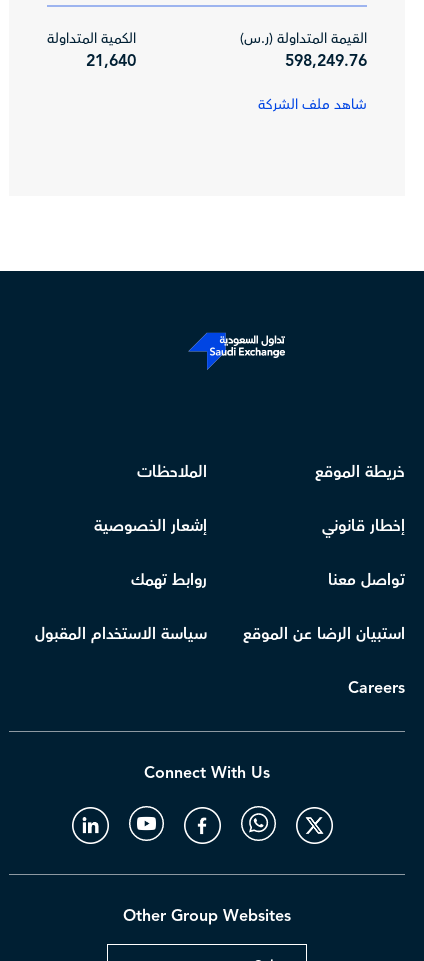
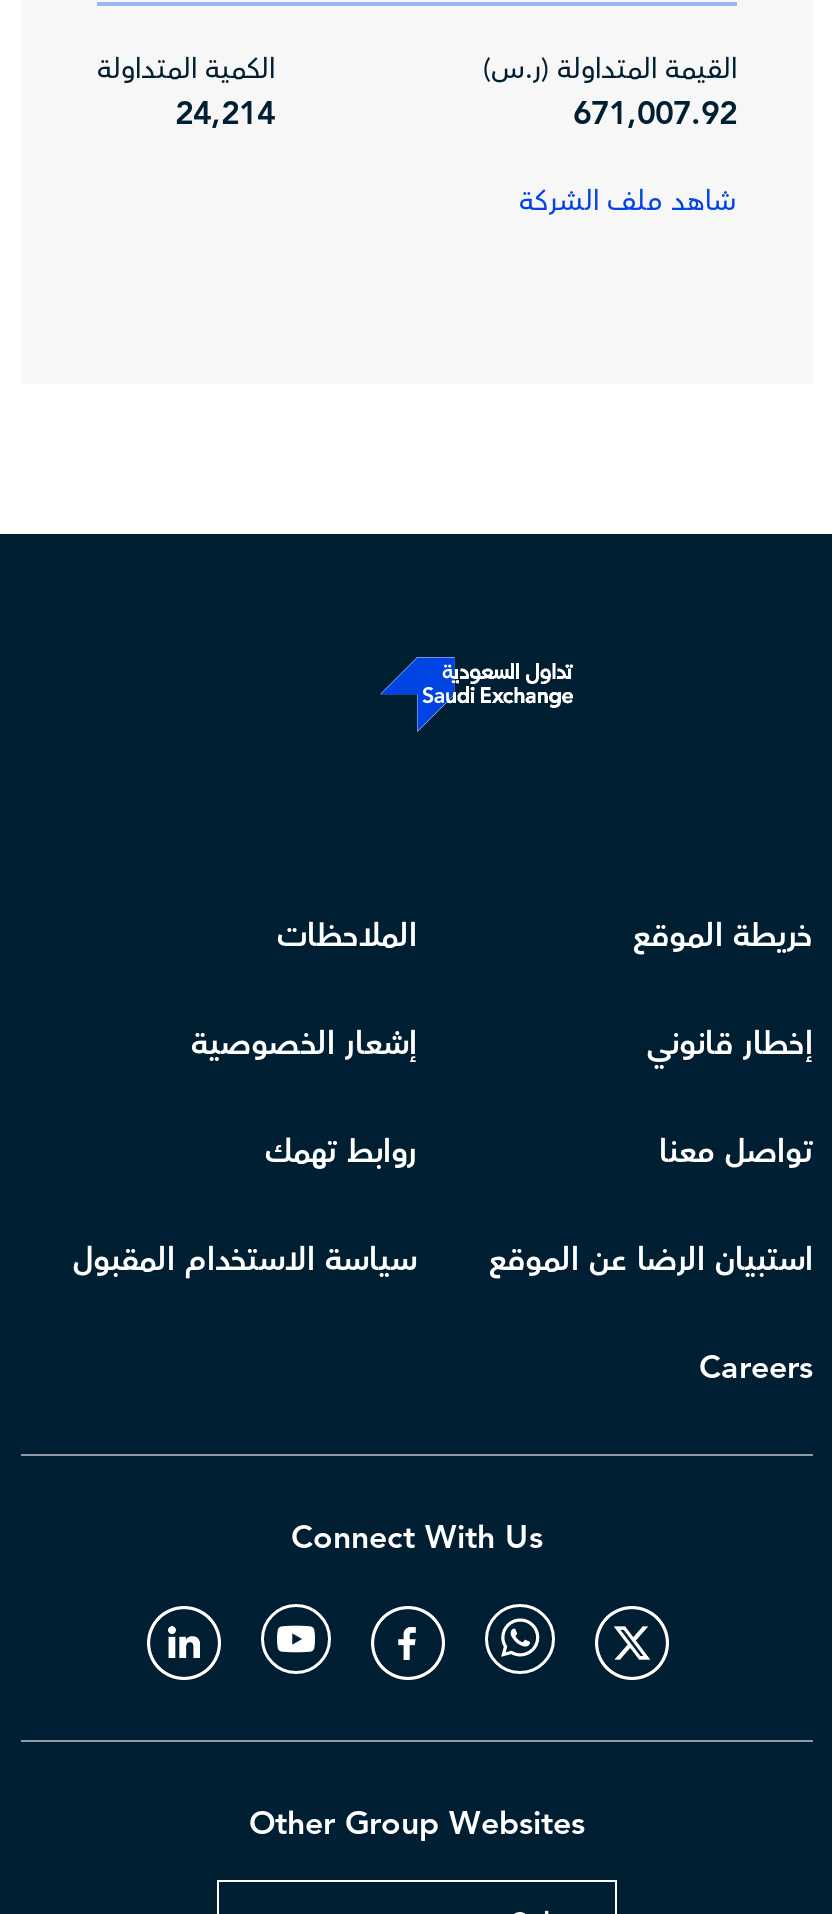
[86,49,136,74] 21,640 -> [175,90,275,140] 24,214
[285,49,367,74] 598,249.76 -> [573,90,737,140] 671,007.92

